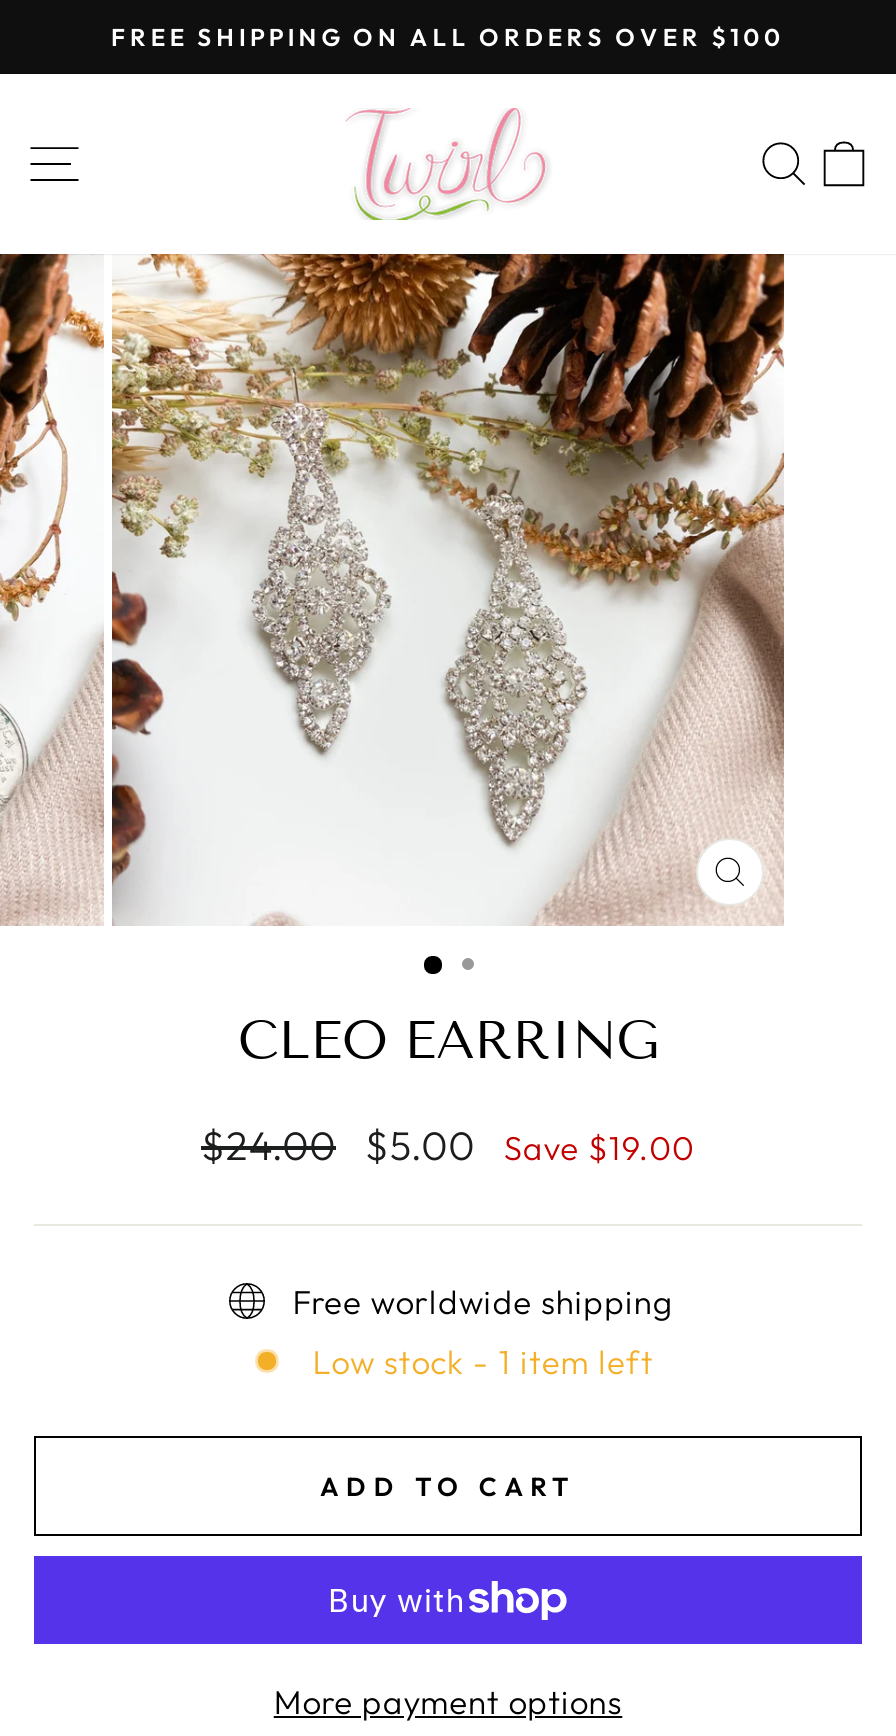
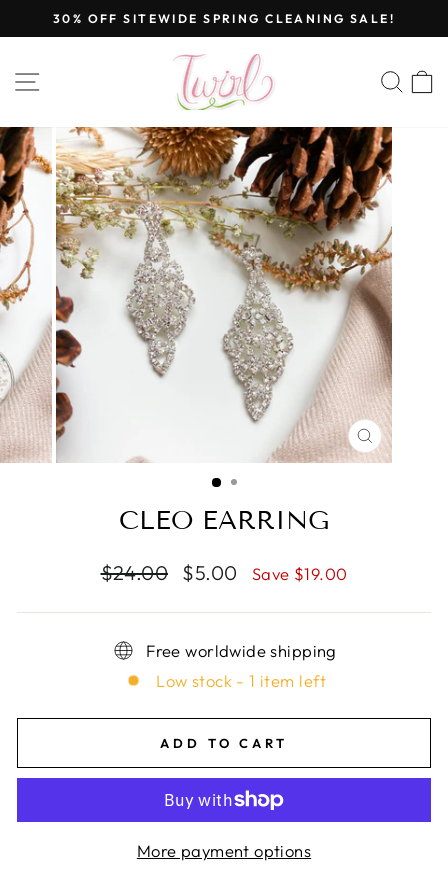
[111,22,785,52] FREE SHIPPING ON ALL ORDERS OVER $100 -> [53,11,395,26] 30% OFF SITEWIDE SPRING CLEANING SALE!

